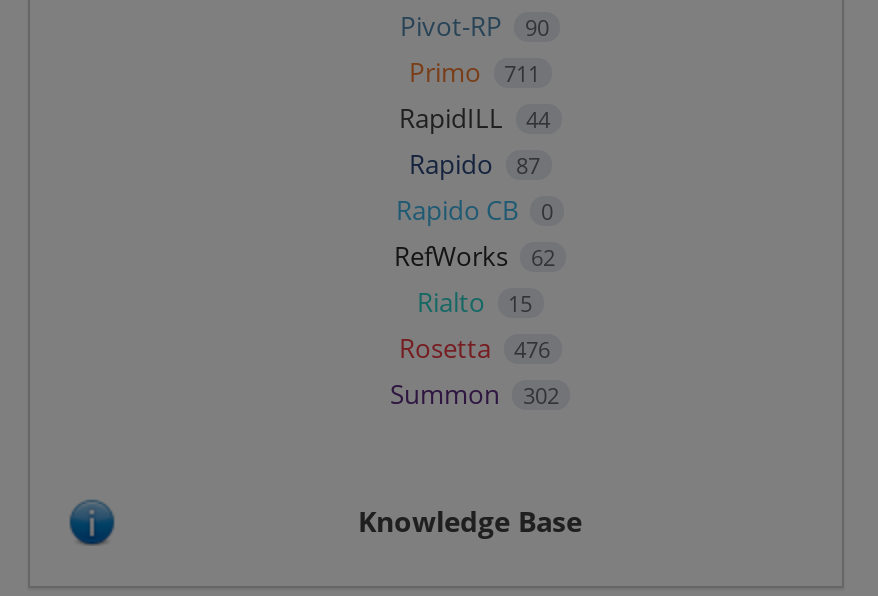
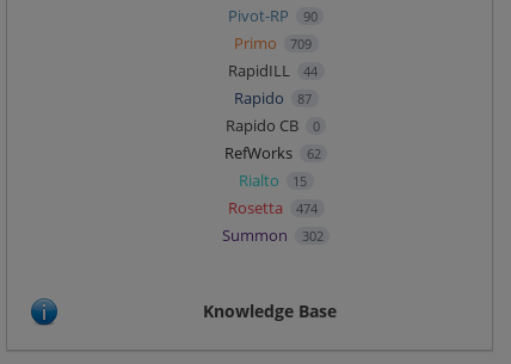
[409,54,540,90] Primo 711 -> [233,32,312,53] Primo 709
[399,330,550,366] Rosetta 476 -> [227,197,318,218] Rosetta 474

